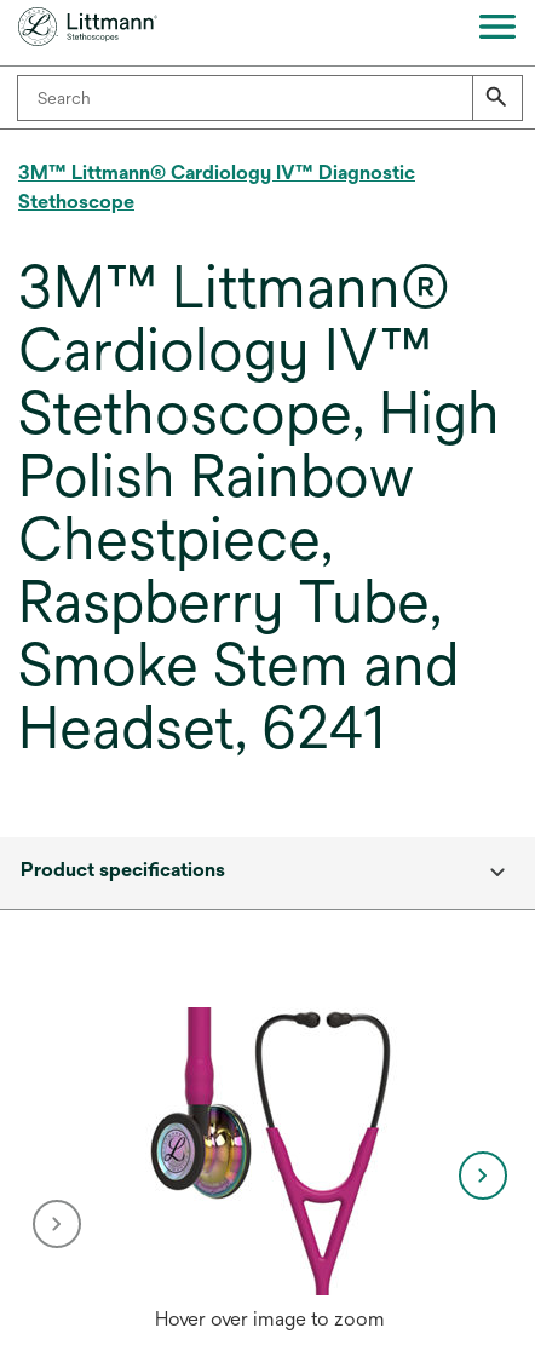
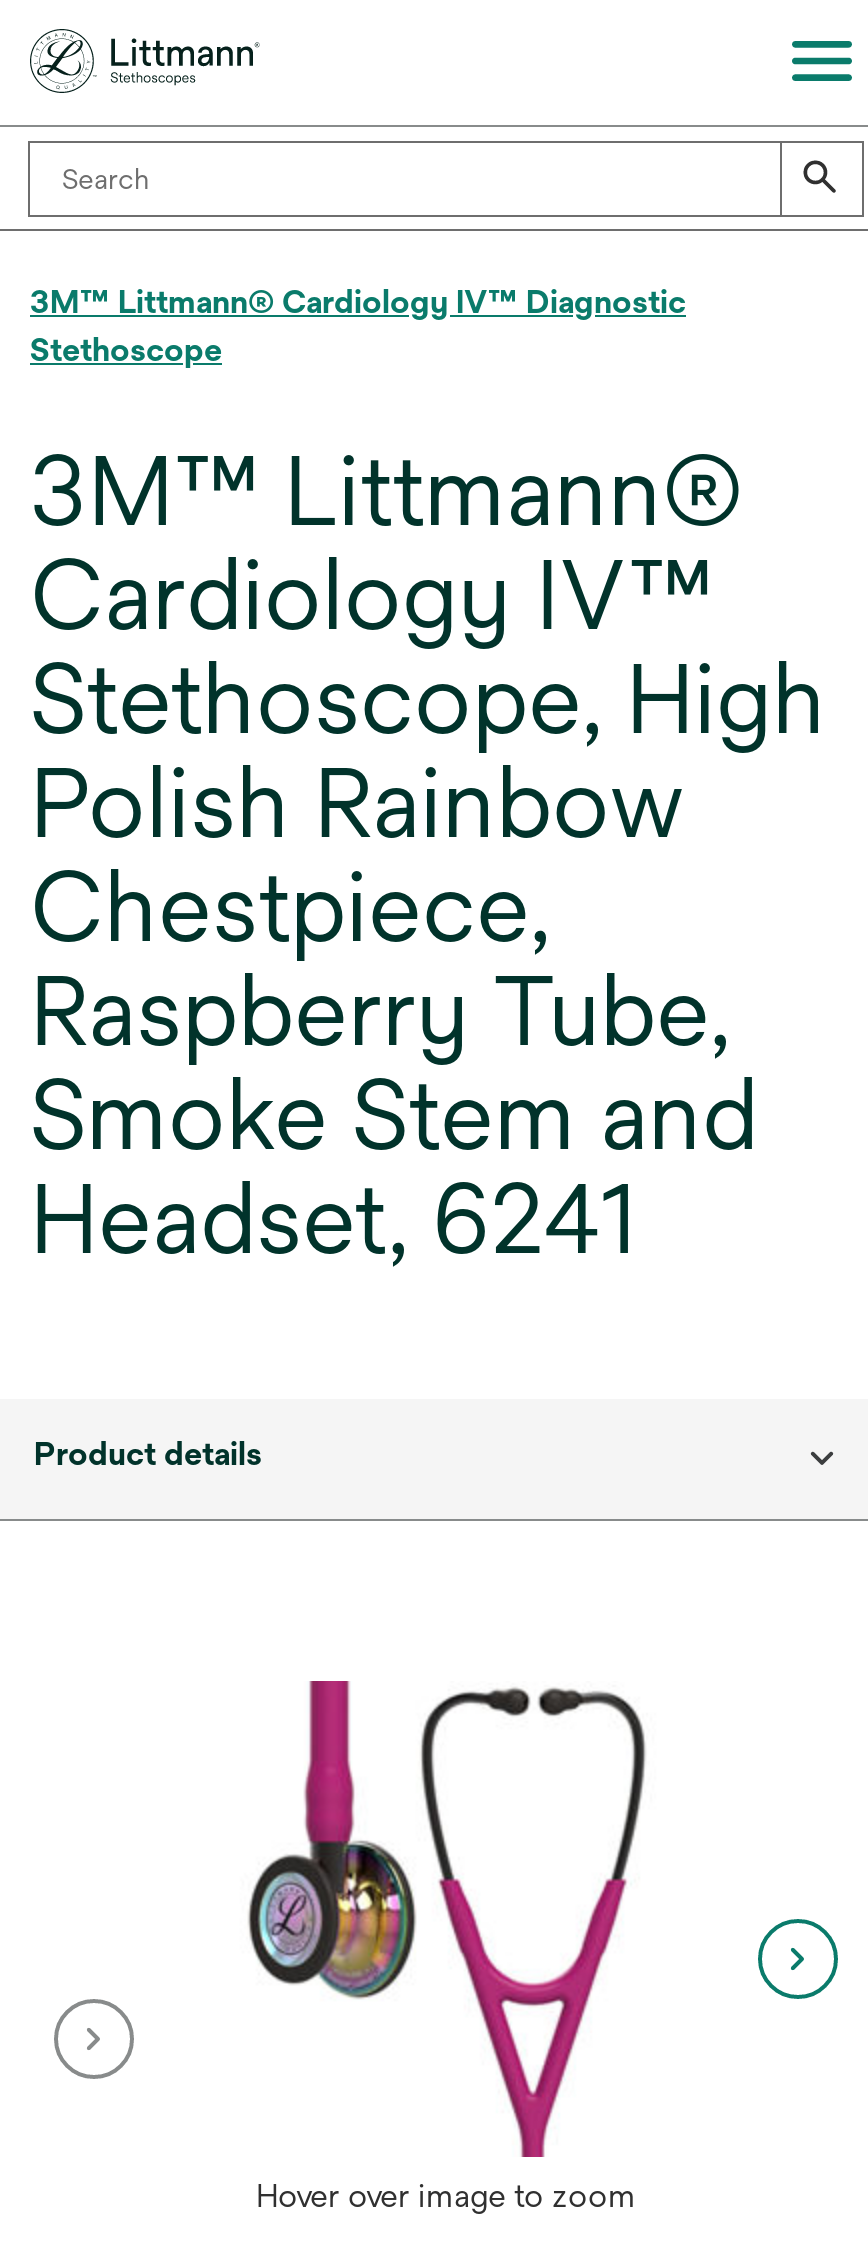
[21,858,225,881] Product specifications -> [34,1435,262,1473] Product details

